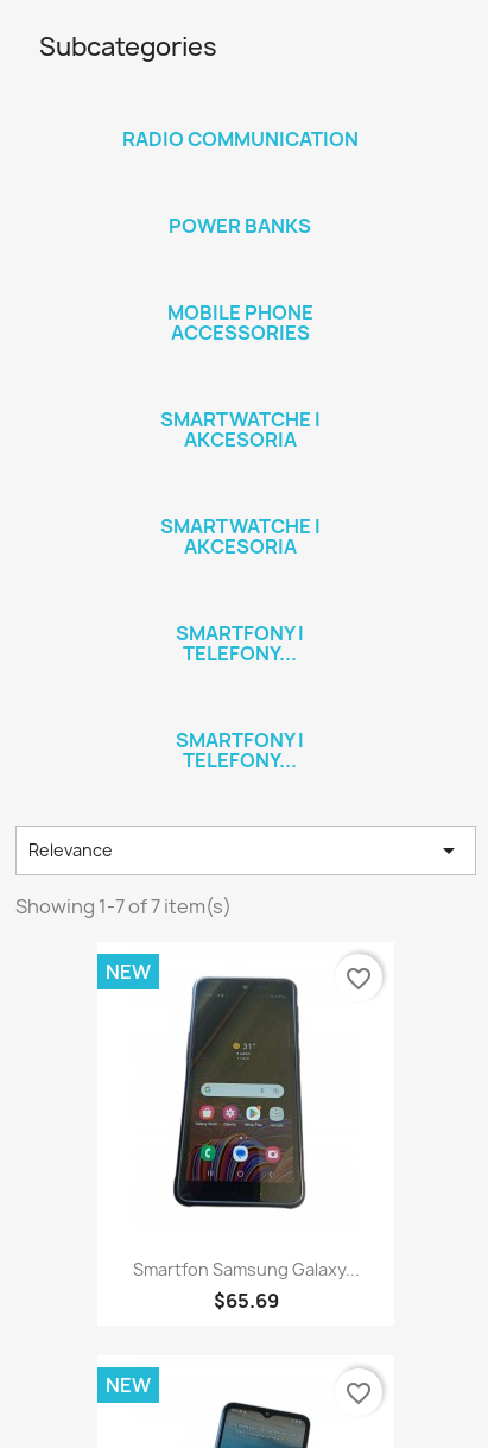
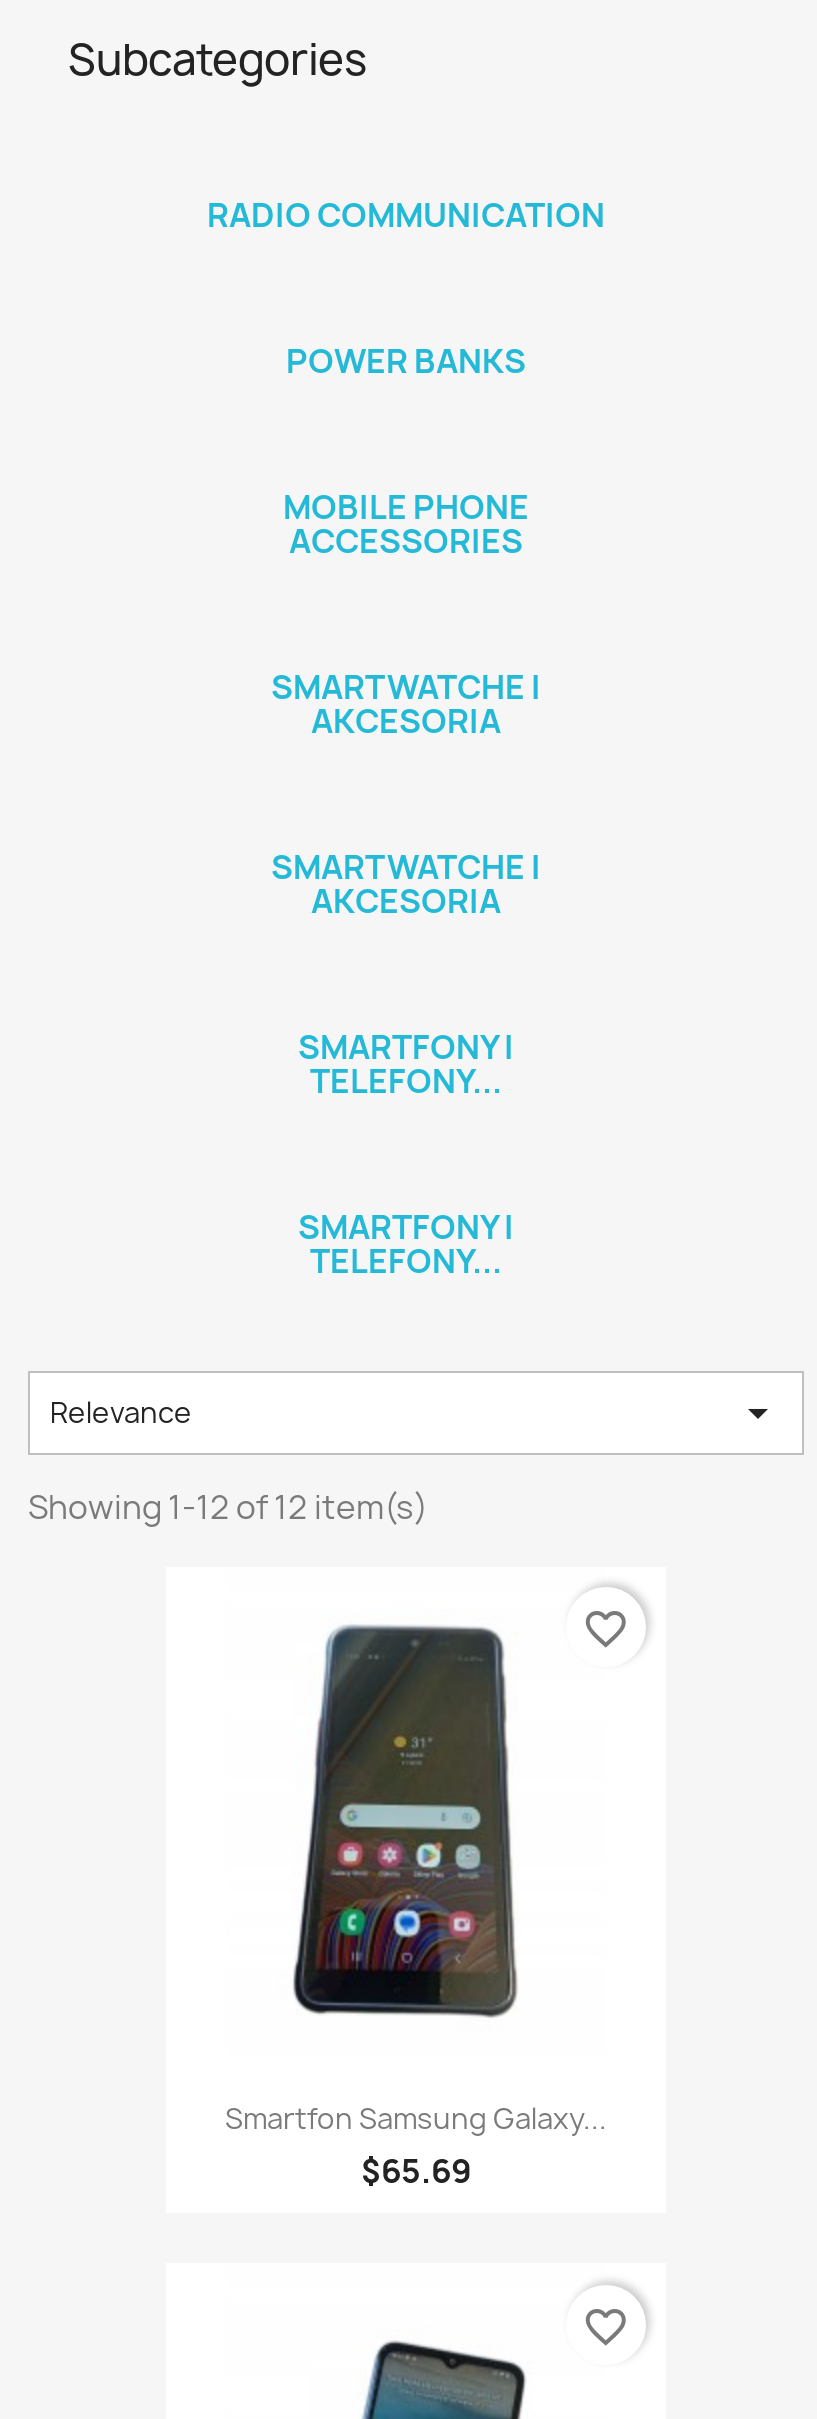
[15,893,232,919] Showing 1-7 of 7 item(s) -> [28,1485,428,1529] Showing 1-12 of 12 item(s)
[106,959,151,985] NEW -> none
[106,1372,151,1399] NEW -> none

